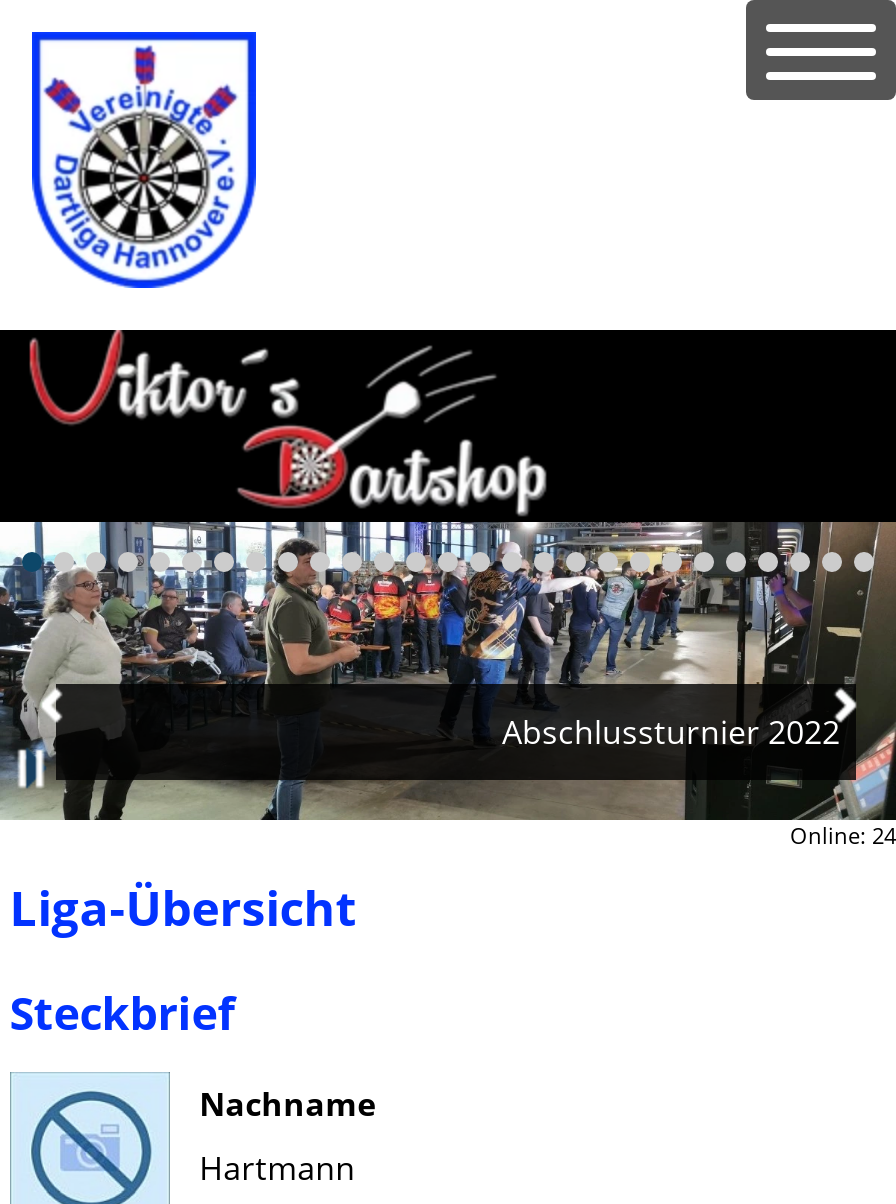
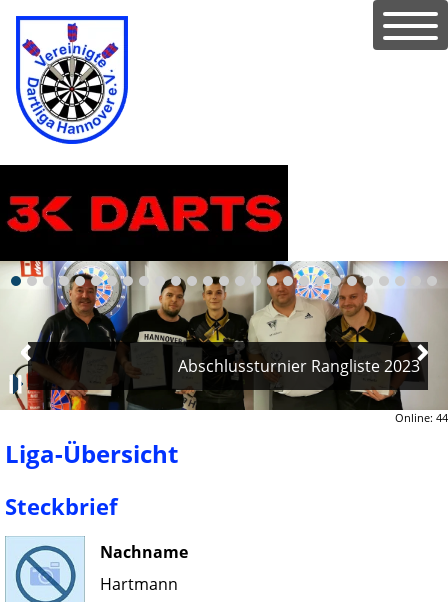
[6,328,890,822] [image] | Abschlussturnier 2022 -> [3,164,445,411] [image] | Abschlussturnier Rangliste 2023
[790,821,896,851] Online: 24 -> [395,410,448,425] Online: 44

